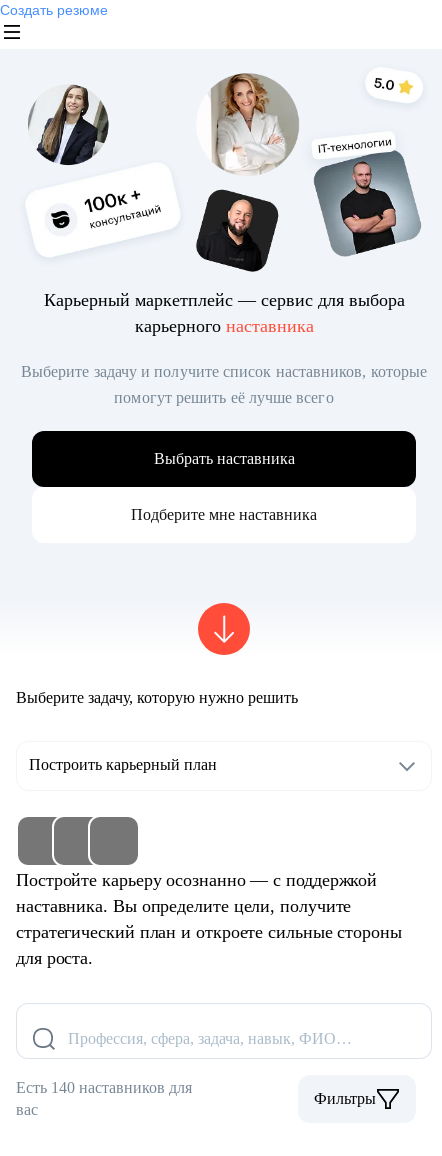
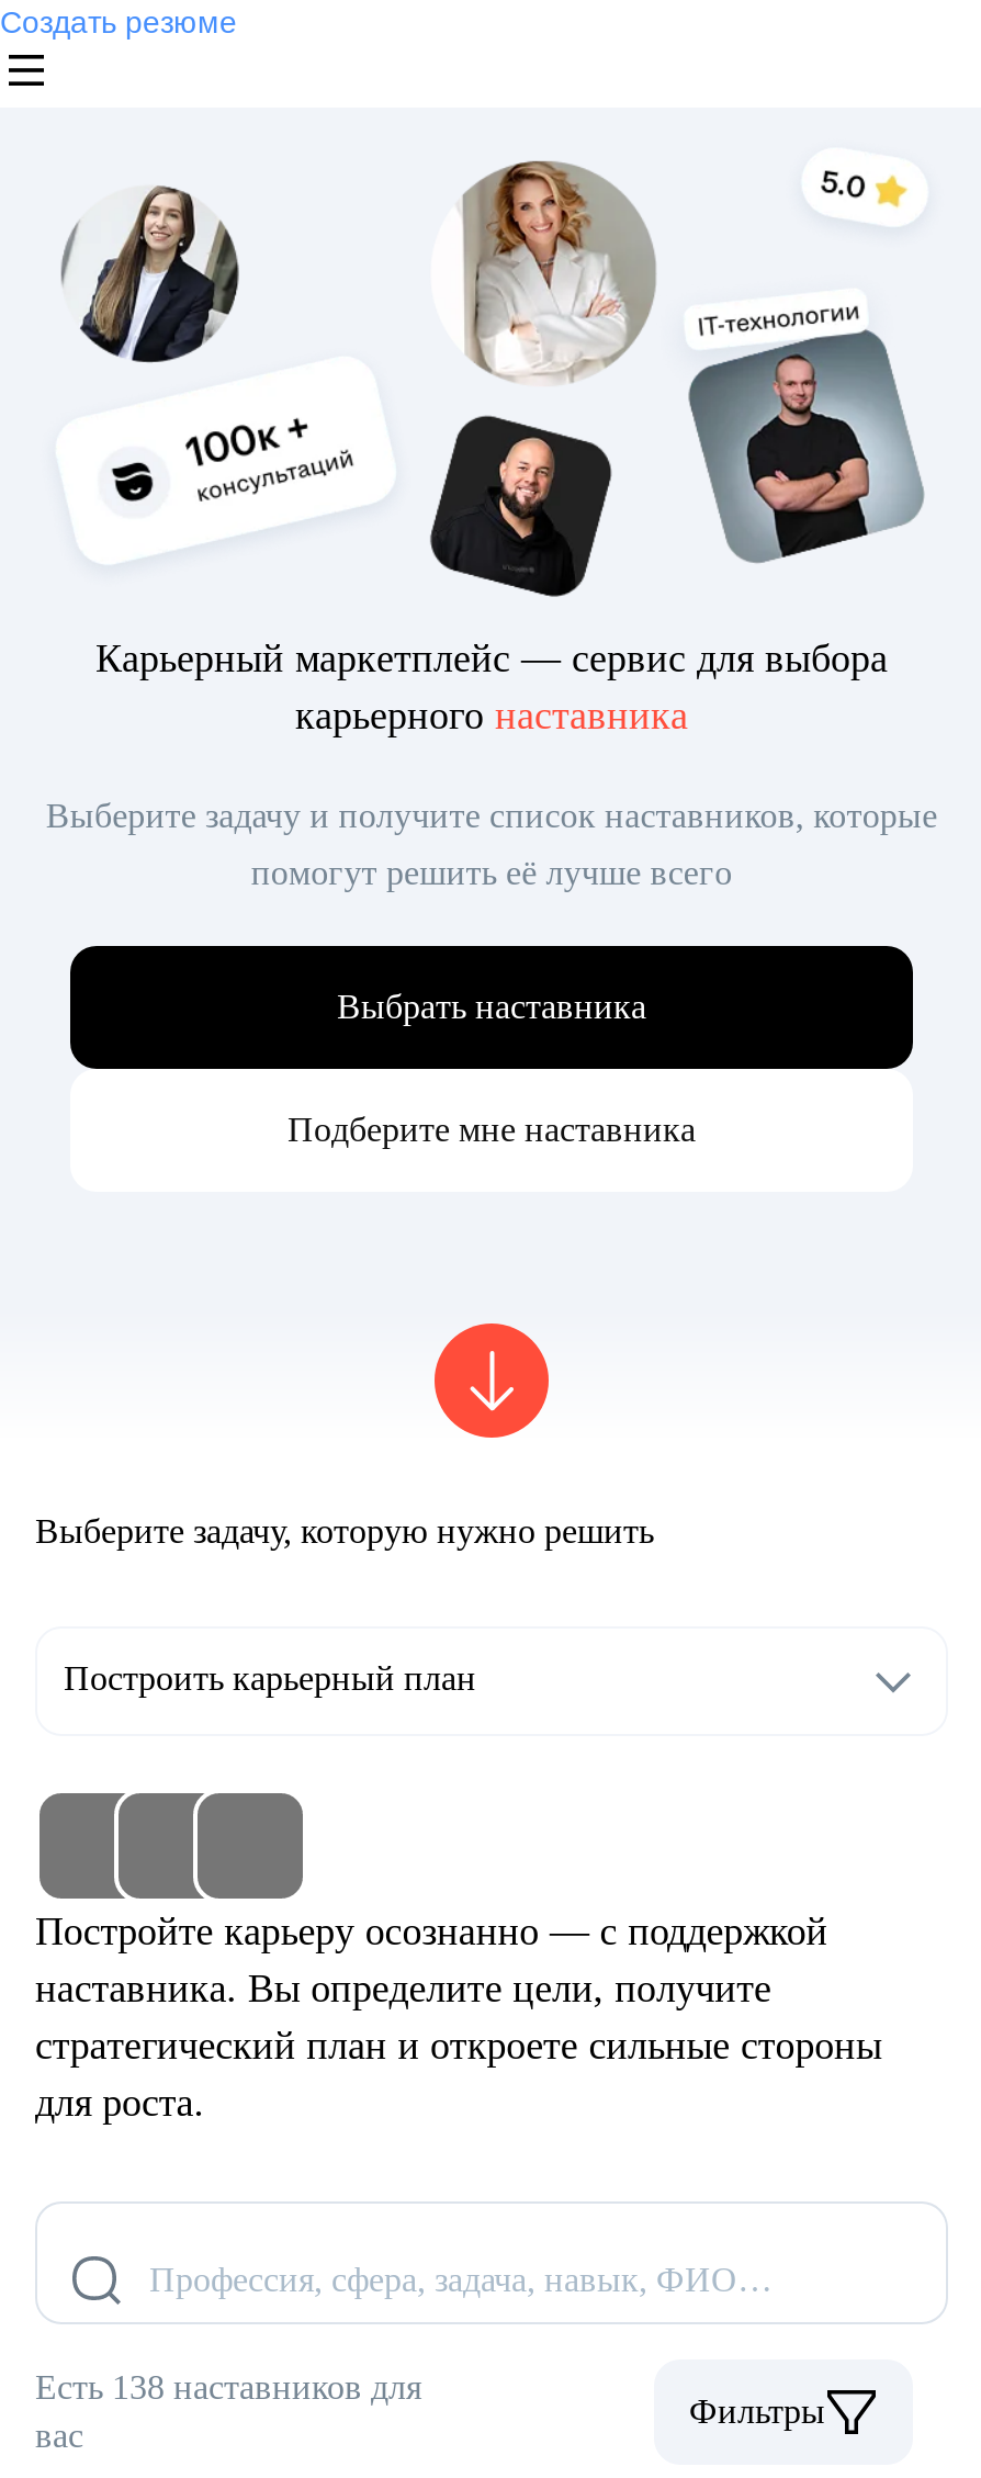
[16,1079,192,1096] Есть 140 наставников для -> [35,2369,421,2406] Есть 138 наставников для

